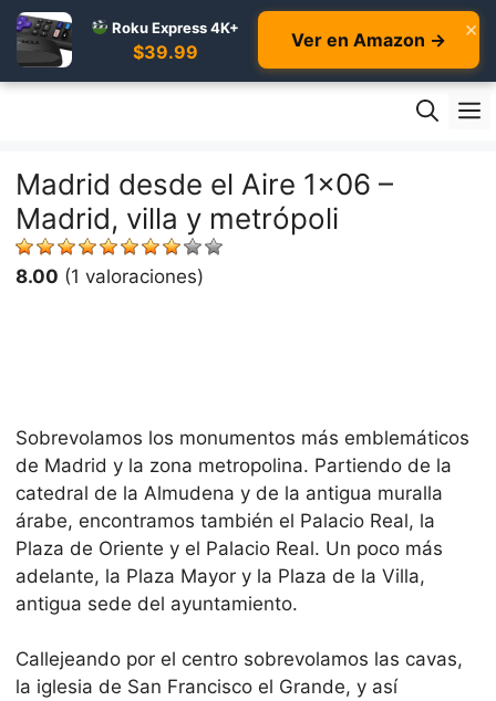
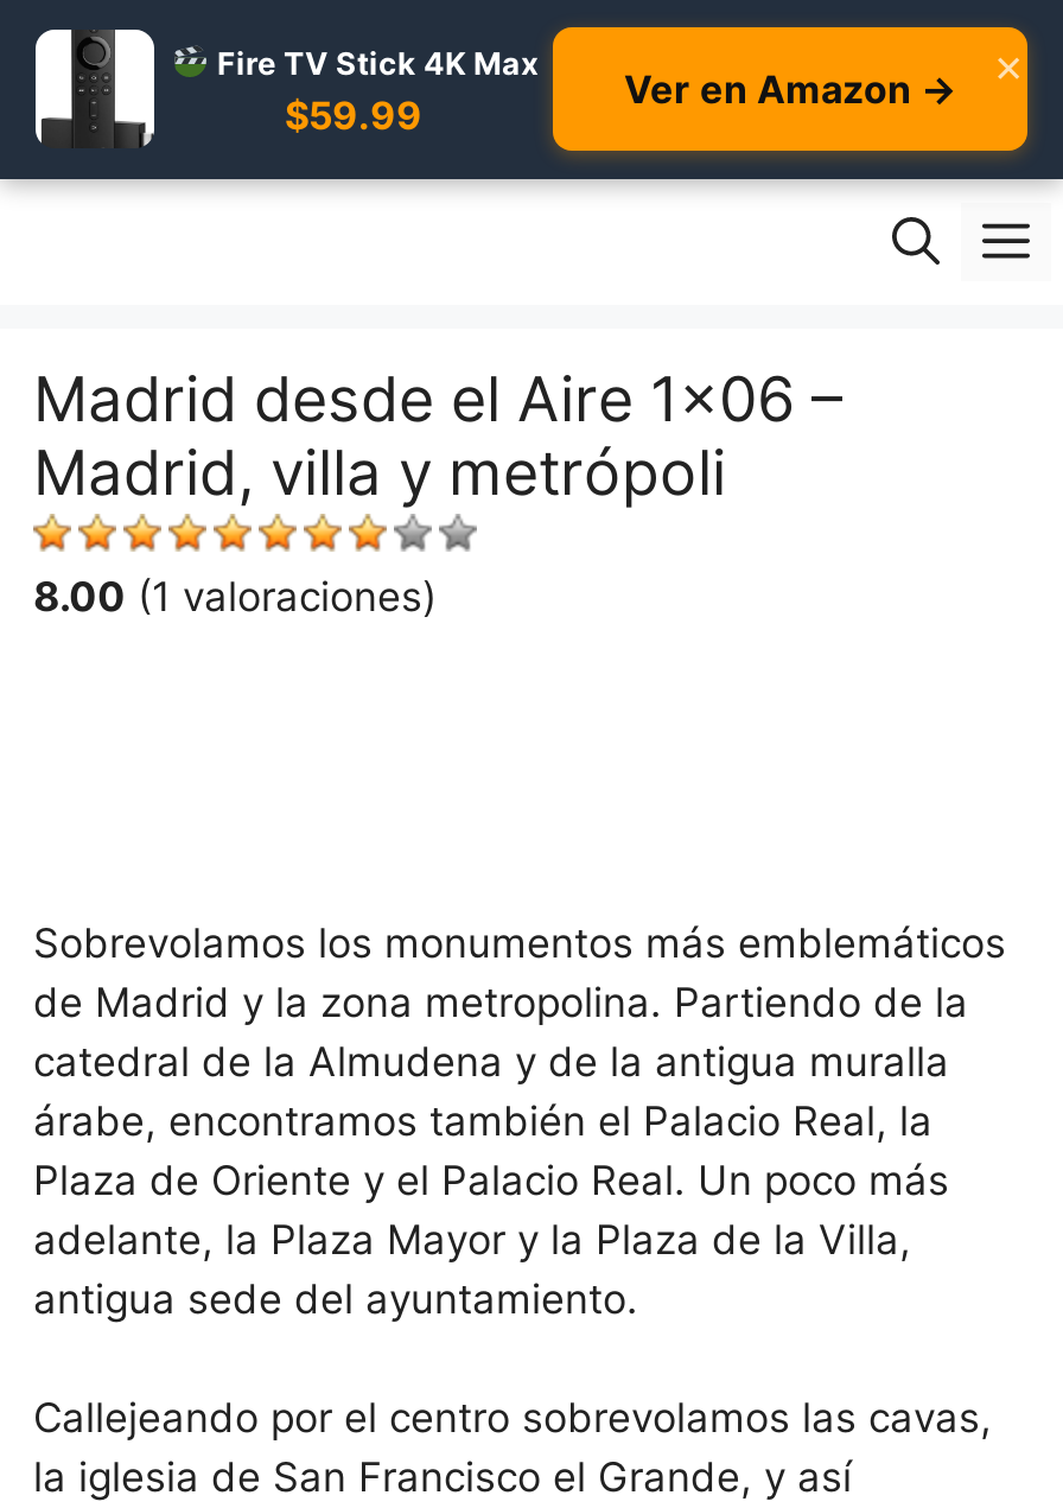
[17,11,240,69] [image] | Roku Express 4K+ | $39.99 -> [33,30,537,148] [image] | Fire TV Stick 4K Max | $59.99

